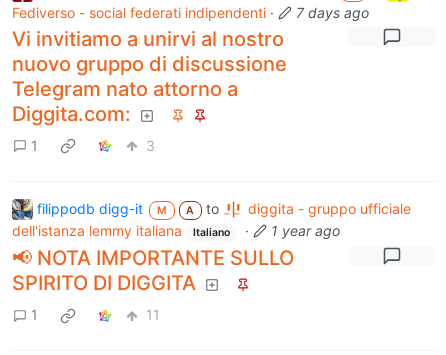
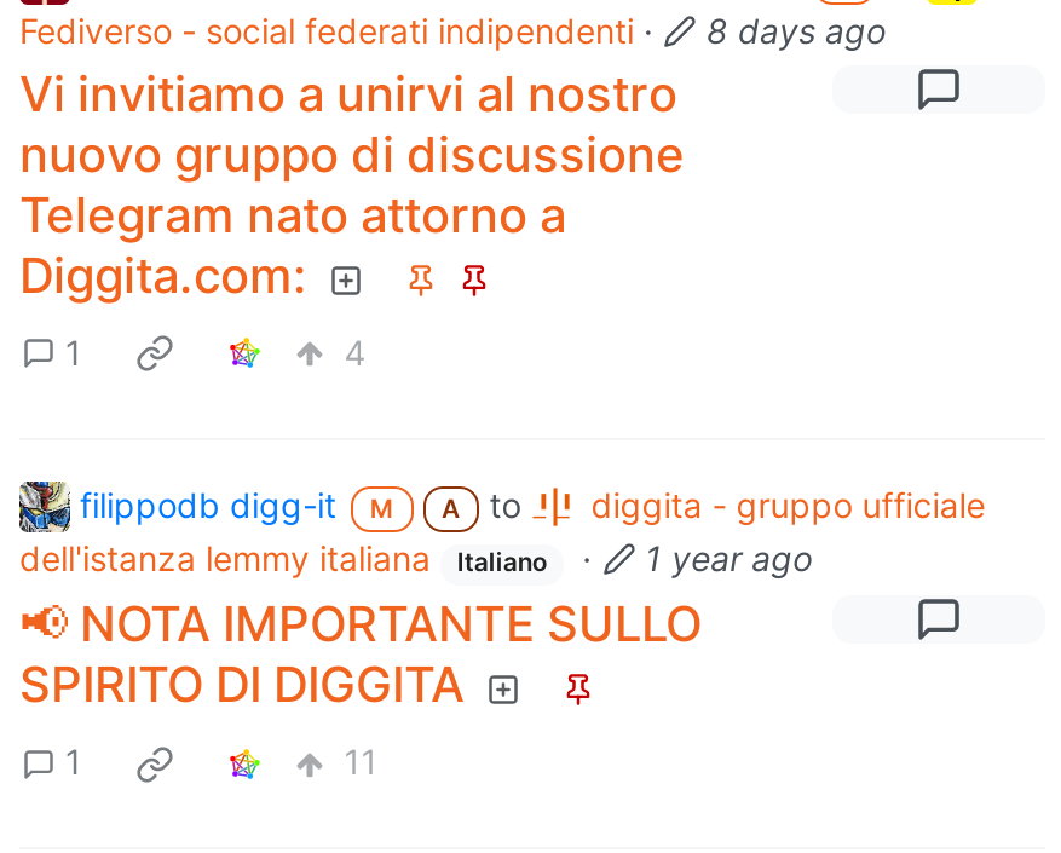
[12,4,369,21] Fediverso - social federati indipendenti · 7 days ago -> [19,9,886,50] Fediverso - social federati indipendenti · 8 days ago
[146,137,155,154] 3 -> [344,332,366,373] 4

